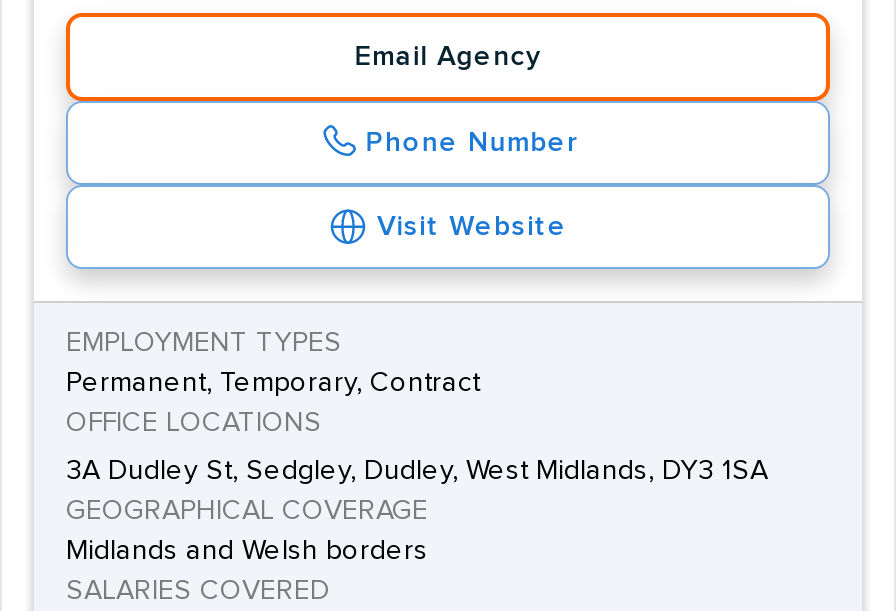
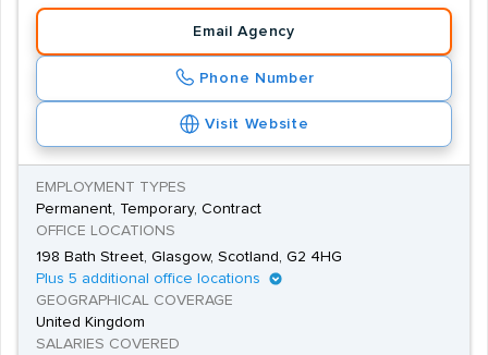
[66,457,768,485] 3A Dudley St, Sedgley, Dudley, West Midlands, DY3 1SA -> [36,249,342,286] 198 Bath Street, Glasgow, Scotland, G2 4HG | Plus 5 additional office locations
[66,537,428,565] Midlands and Welsh borders -> [36,315,145,330] United Kingdom

